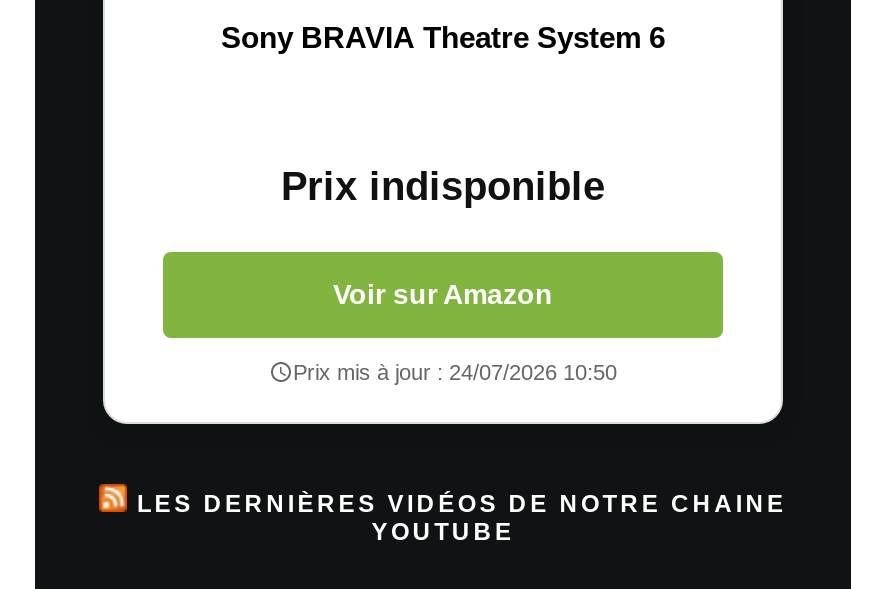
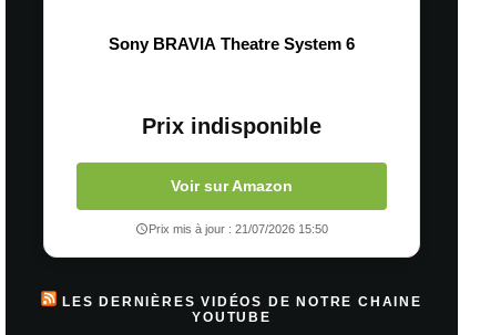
[293,360,617,384] Prix mis à jour : 24/07/2026 10:50 -> [149,222,328,235] Prix mis à jour : 21/07/2026 15:50

